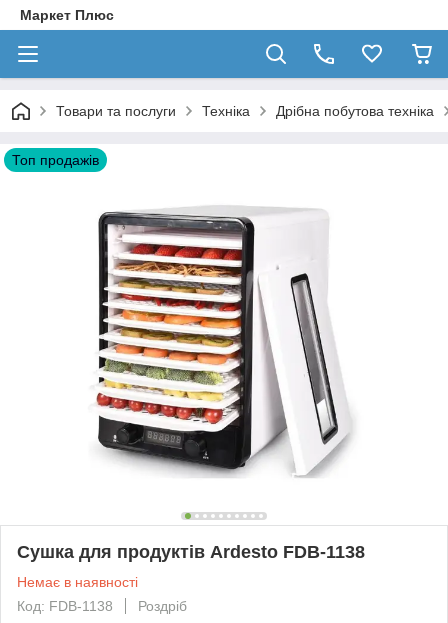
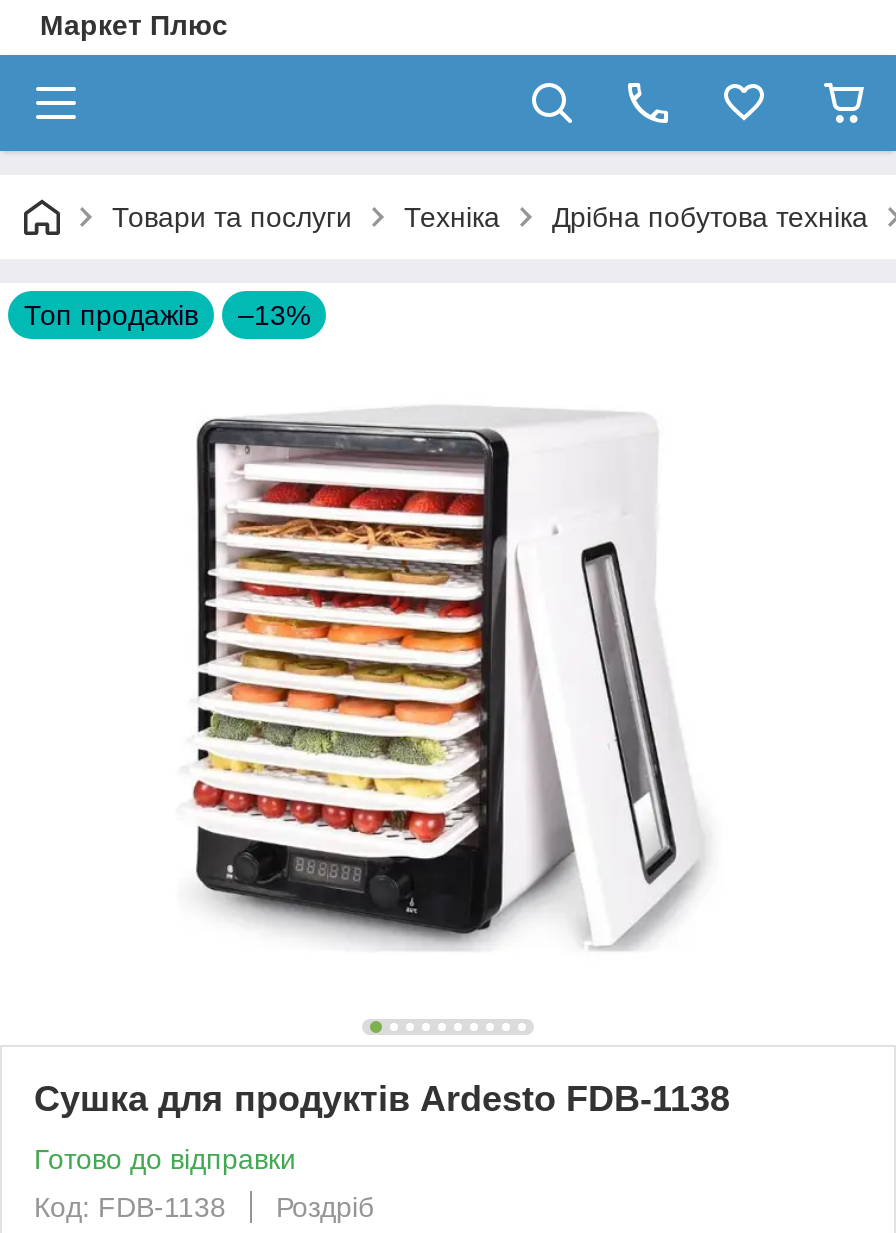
none -> [238,299,310,331] –13%
[17,574,138,590] Немає в наявності -> [34,1143,296,1175] Готово до відправки

